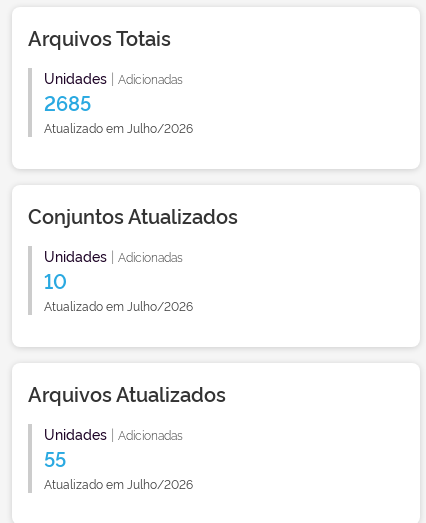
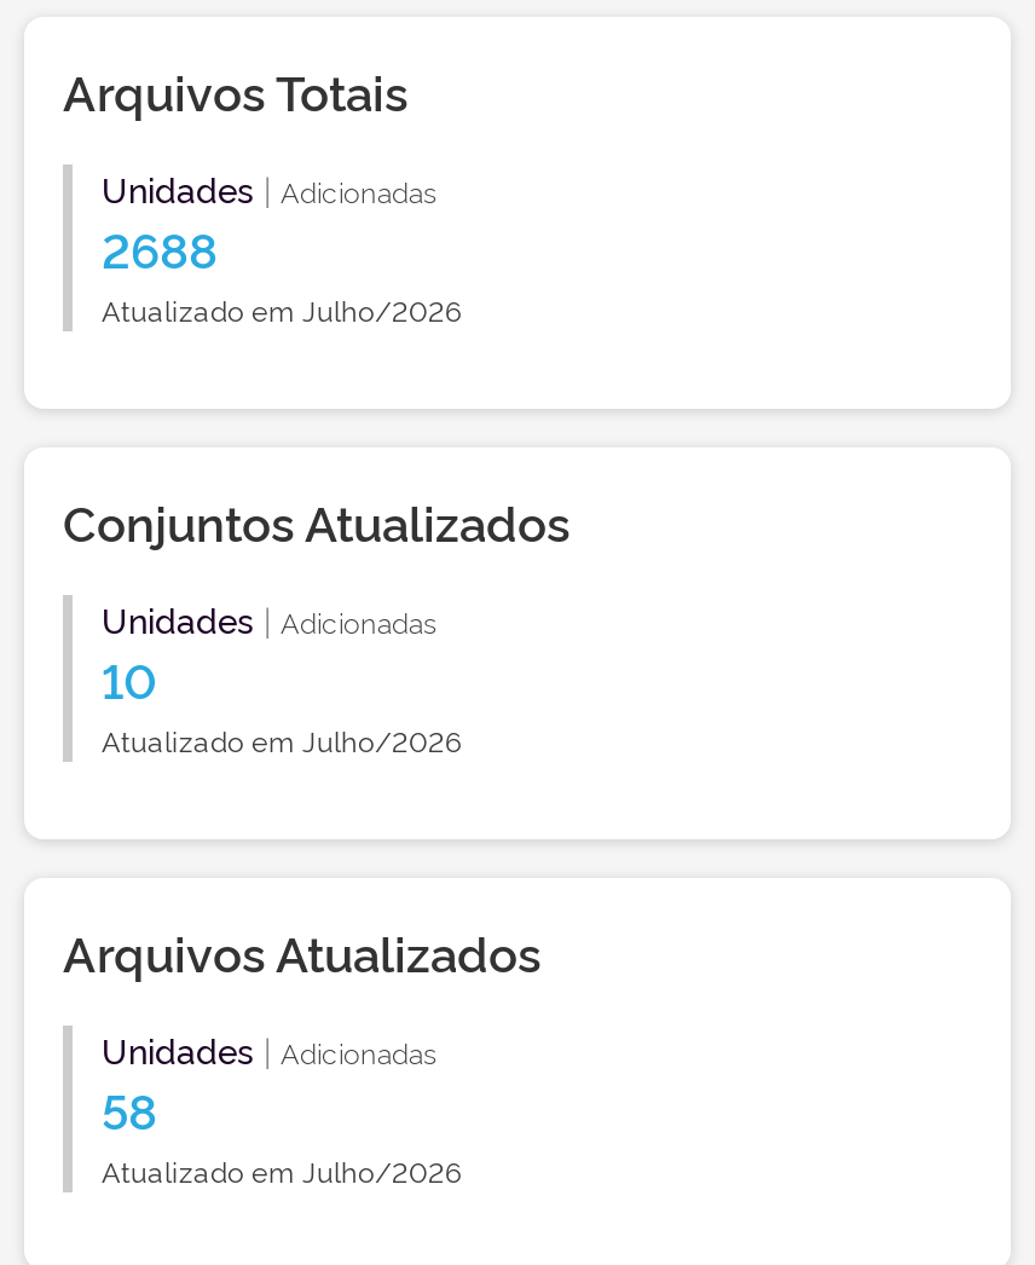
[44,87,91,115] 2685 -> [102,212,218,279] 2688
[44,443,66,471] 55 -> [102,1073,157,1140] 58

